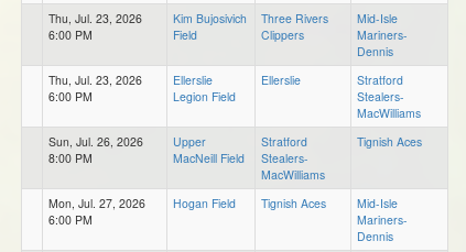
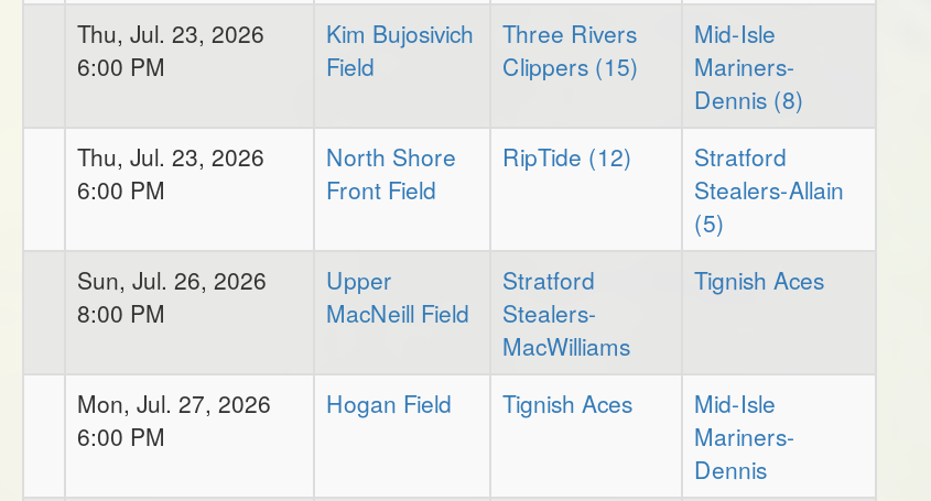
[261,26,304,42] Clippers -> [502,48,639,81] Clippers (15)
[357,42,393,59] Dennis -> [694,81,804,115] Dennis (8)
[173,71,236,104] Ellerslie | Legion Field -> [326,139,456,205] North Shore | Front Field
[261,71,301,87] Ellerslie -> [502,139,632,172] RipTide (12)
[357,87,421,120] Stealers- | MacWilliams -> [694,172,844,238] Stealers-Allain | (5)

